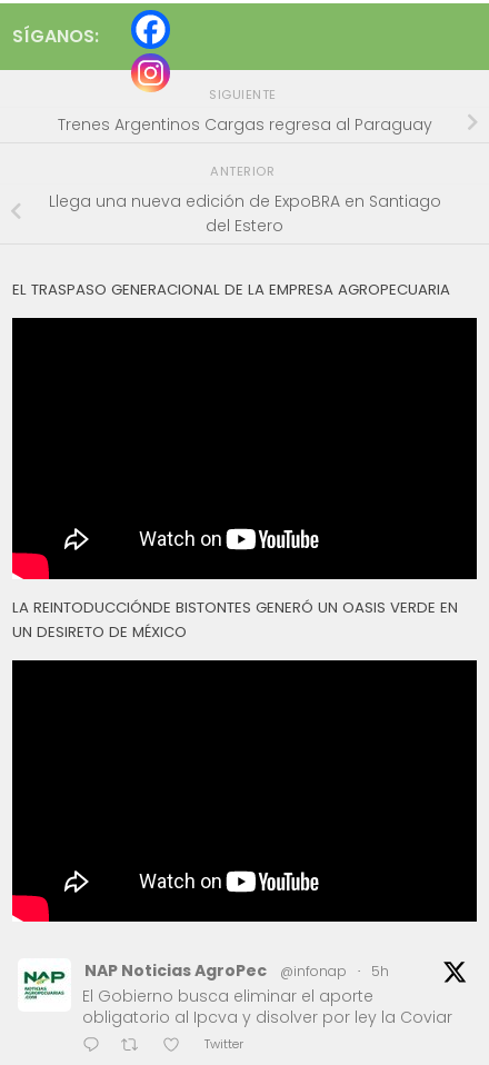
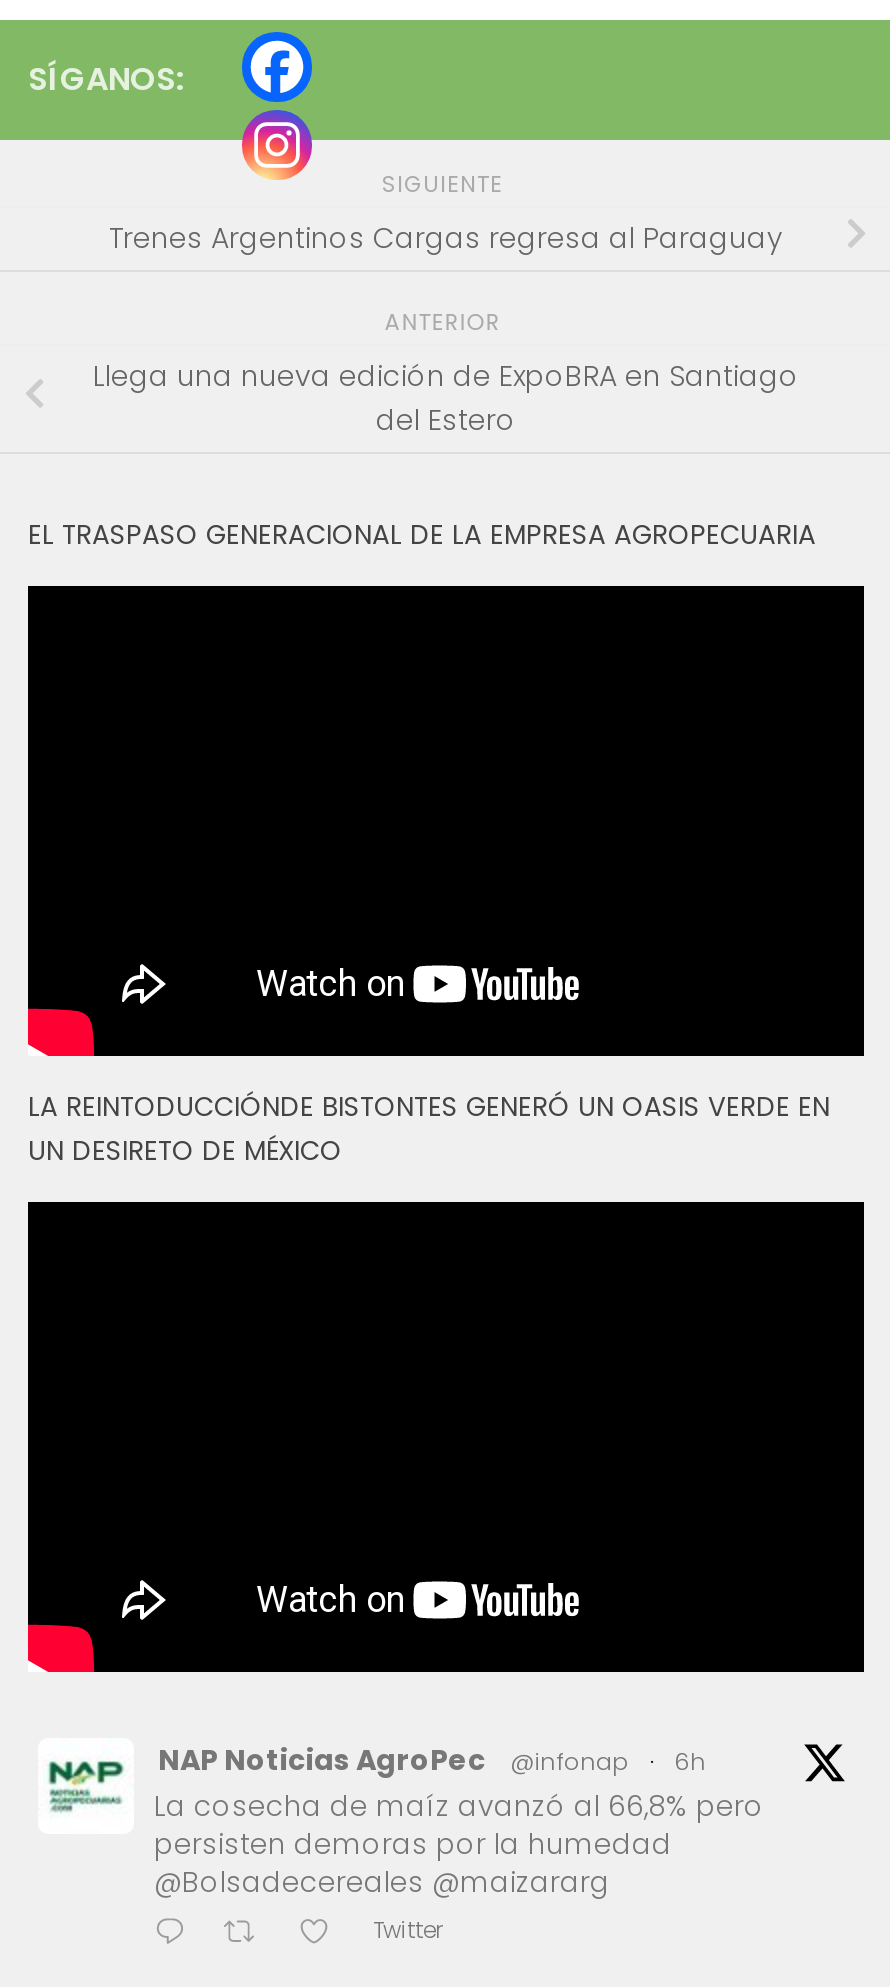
[82,961,452,1028] 5h | El Gobierno busca eliminar el aporte | obligatorio al Ipcva y disolver por ley la Coviar -> [154,1744,764,1902] 6h | La cosecha de maíz avanzó al 66,8% pero | persisten demoras por la humedad | @Bolsadecereales @maizararg

